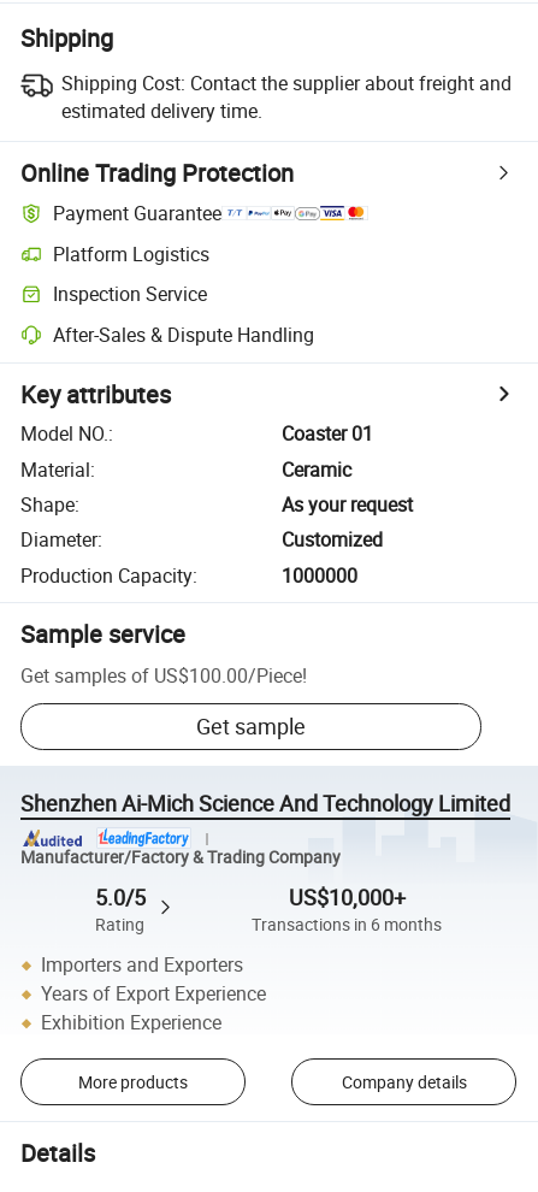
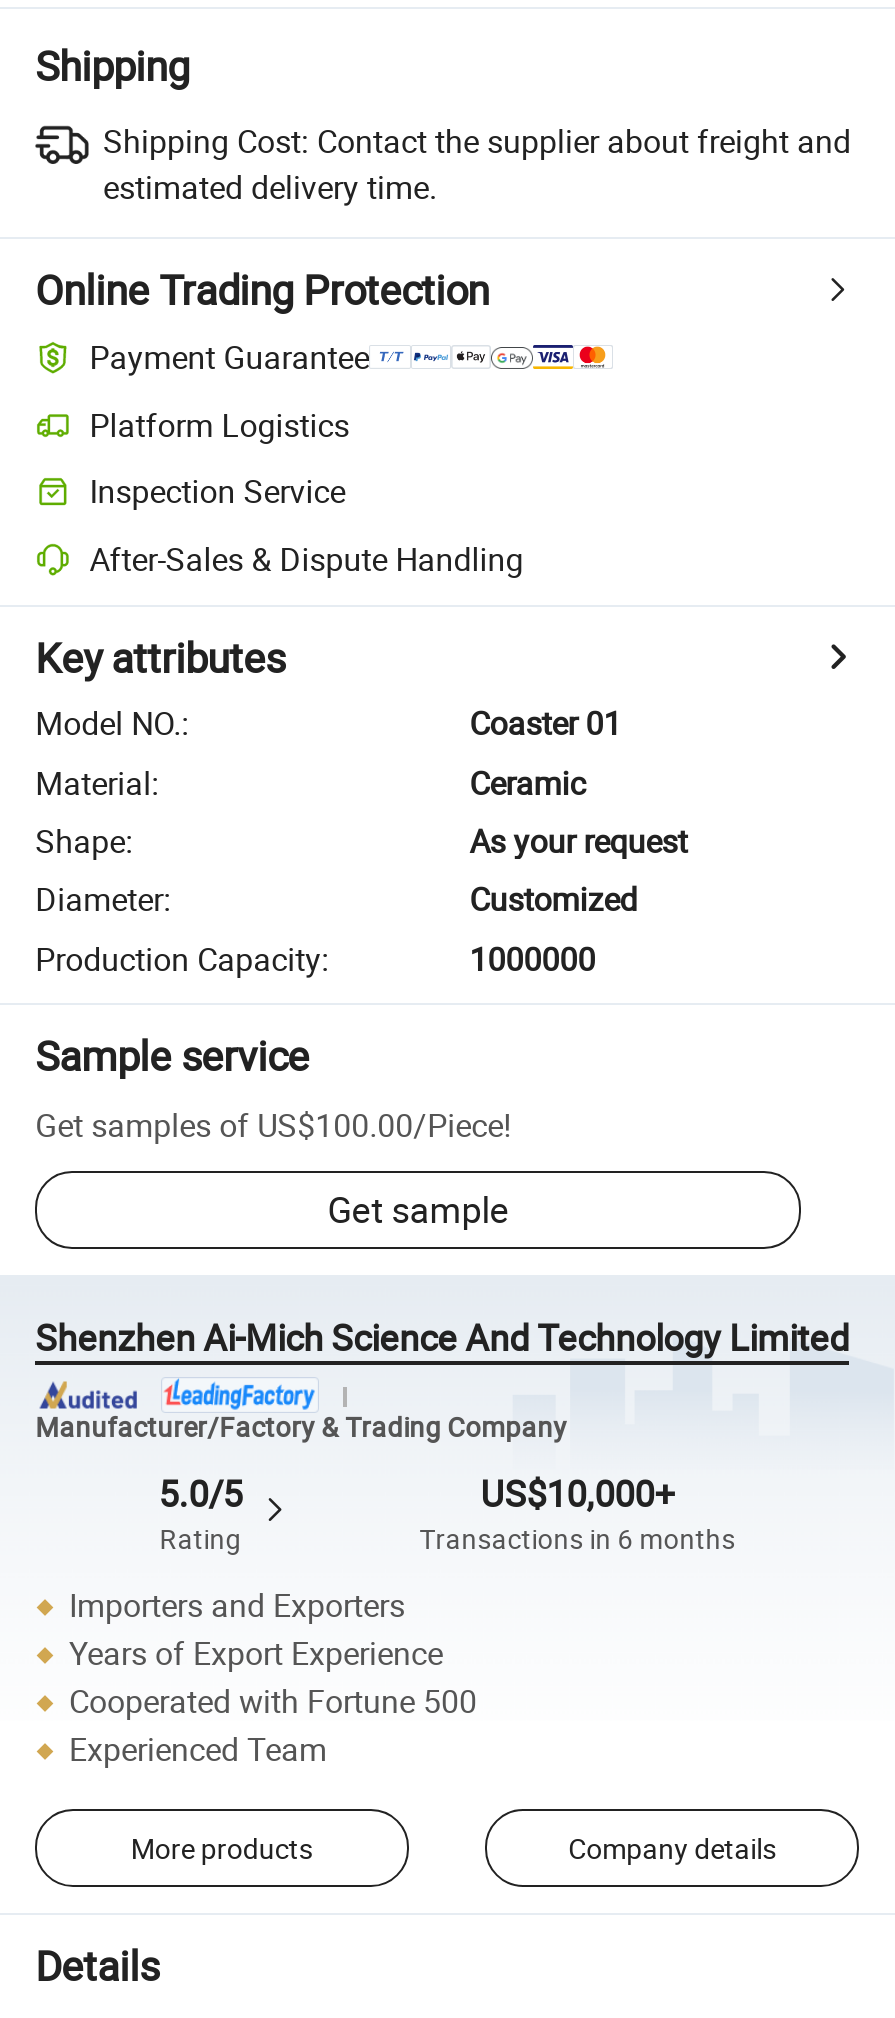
[41,1009,221,1036] Exhibition Experience -> [69,1679,477,1771] Cooperated with Fortune 500 | Experienced Team

